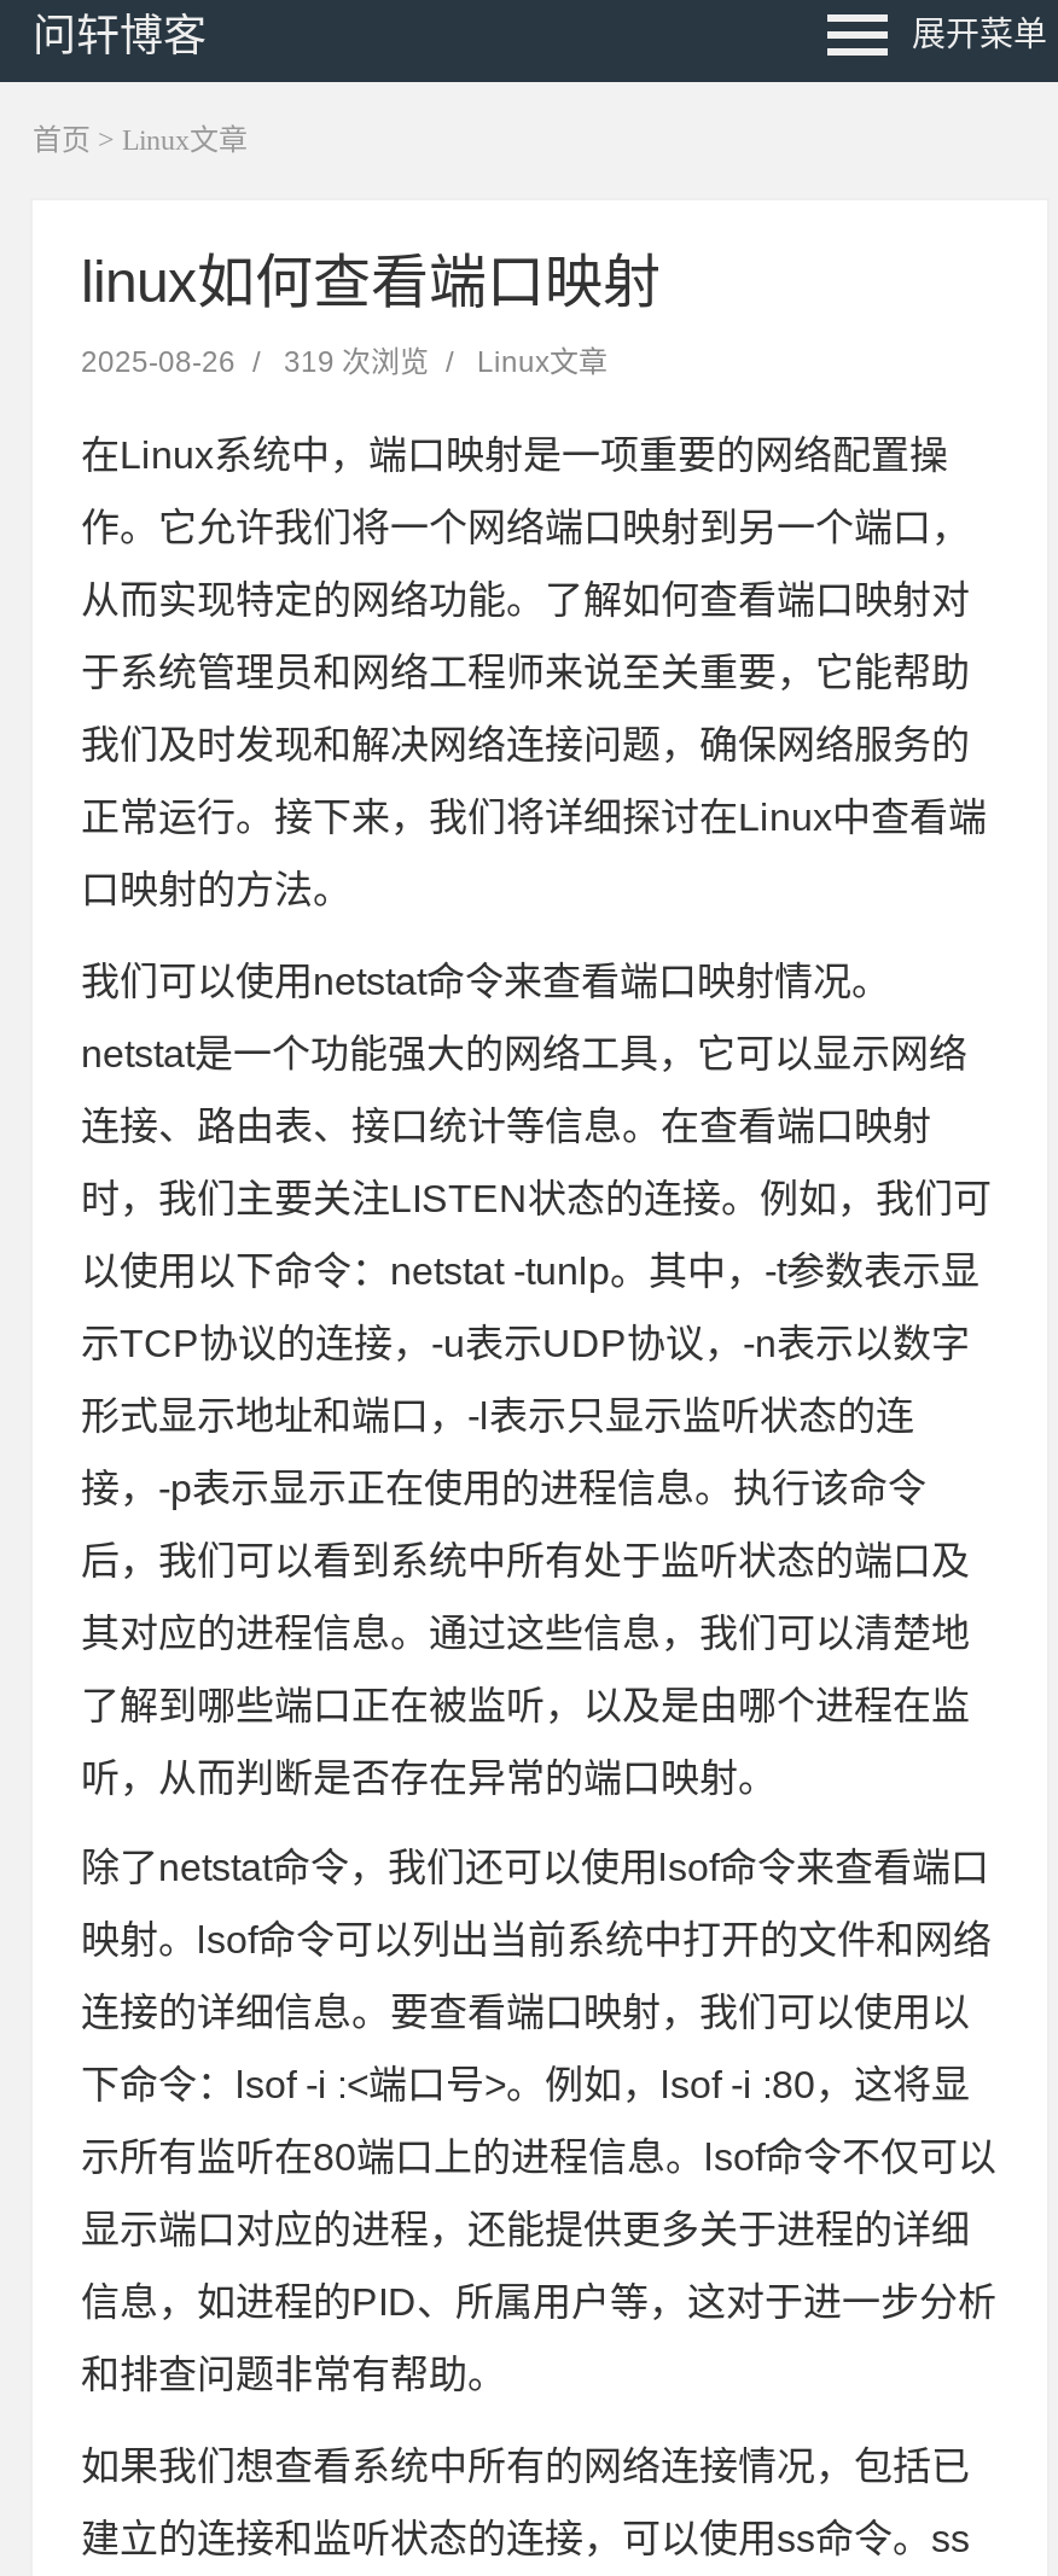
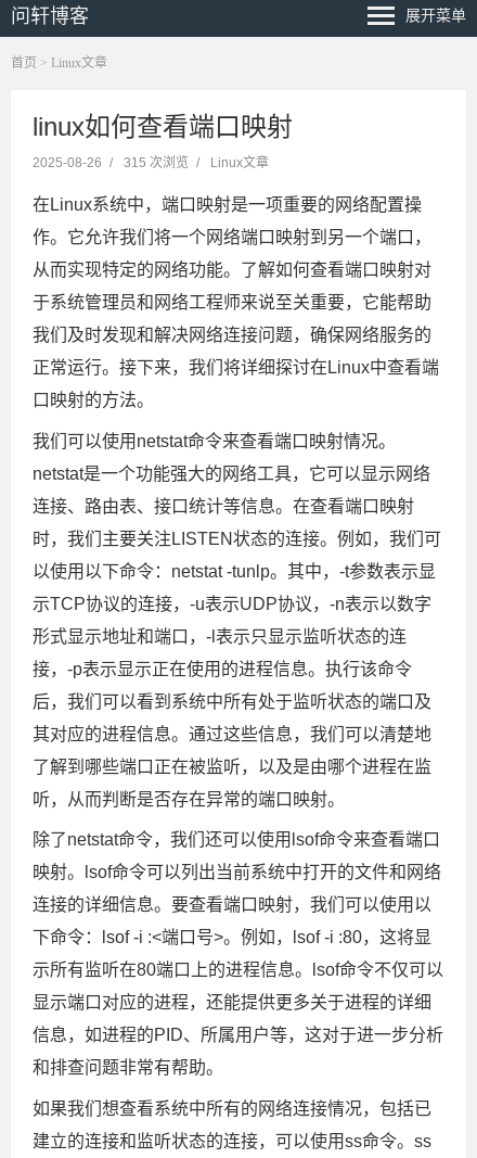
[81,345,608,379] 2025-08-26 / 319 次浏览 / Linux文章 -> [33,155,269,170] 2025-08-26 / 315 次浏览 / Linux文章

